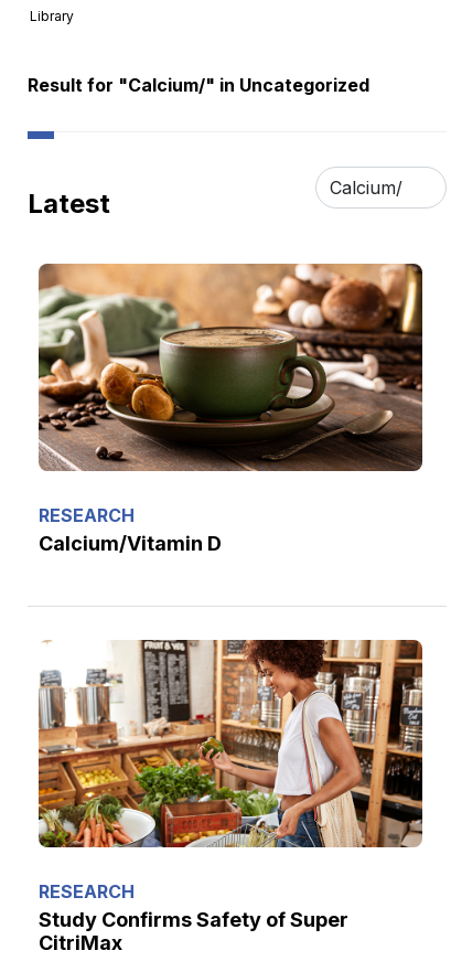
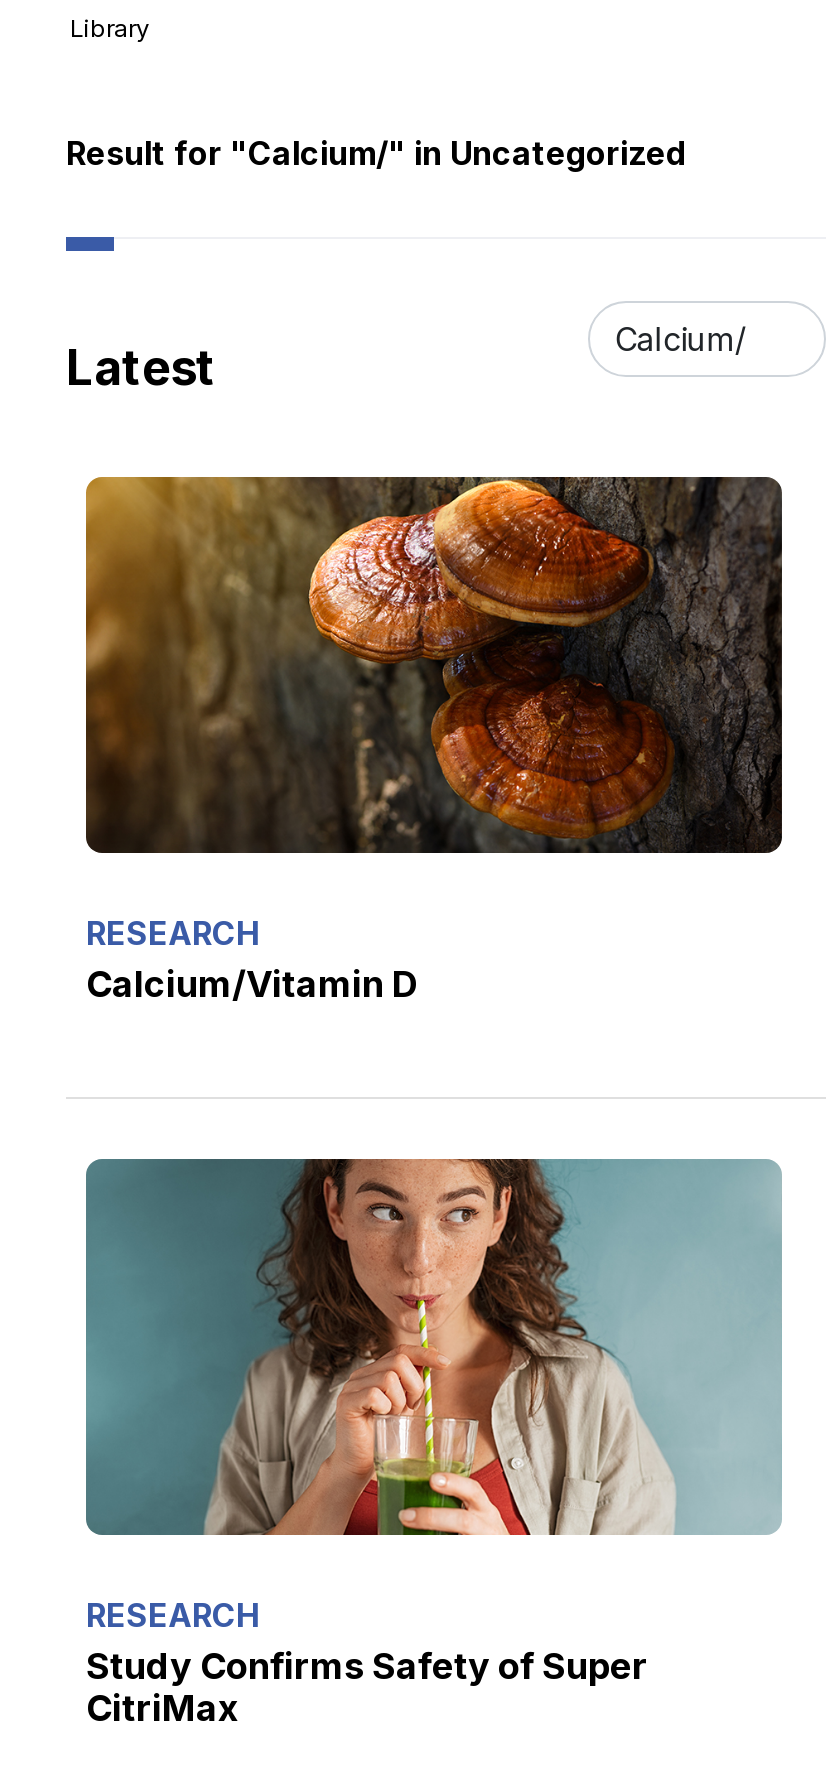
[37,263,423,472] [image] -> [84,475,782,855] [image]
[37,639,423,848] [image] -> [84,1157,782,1537] [image]

